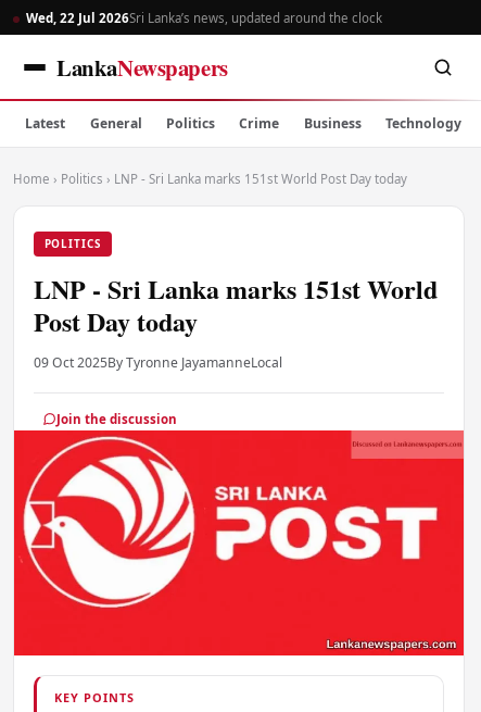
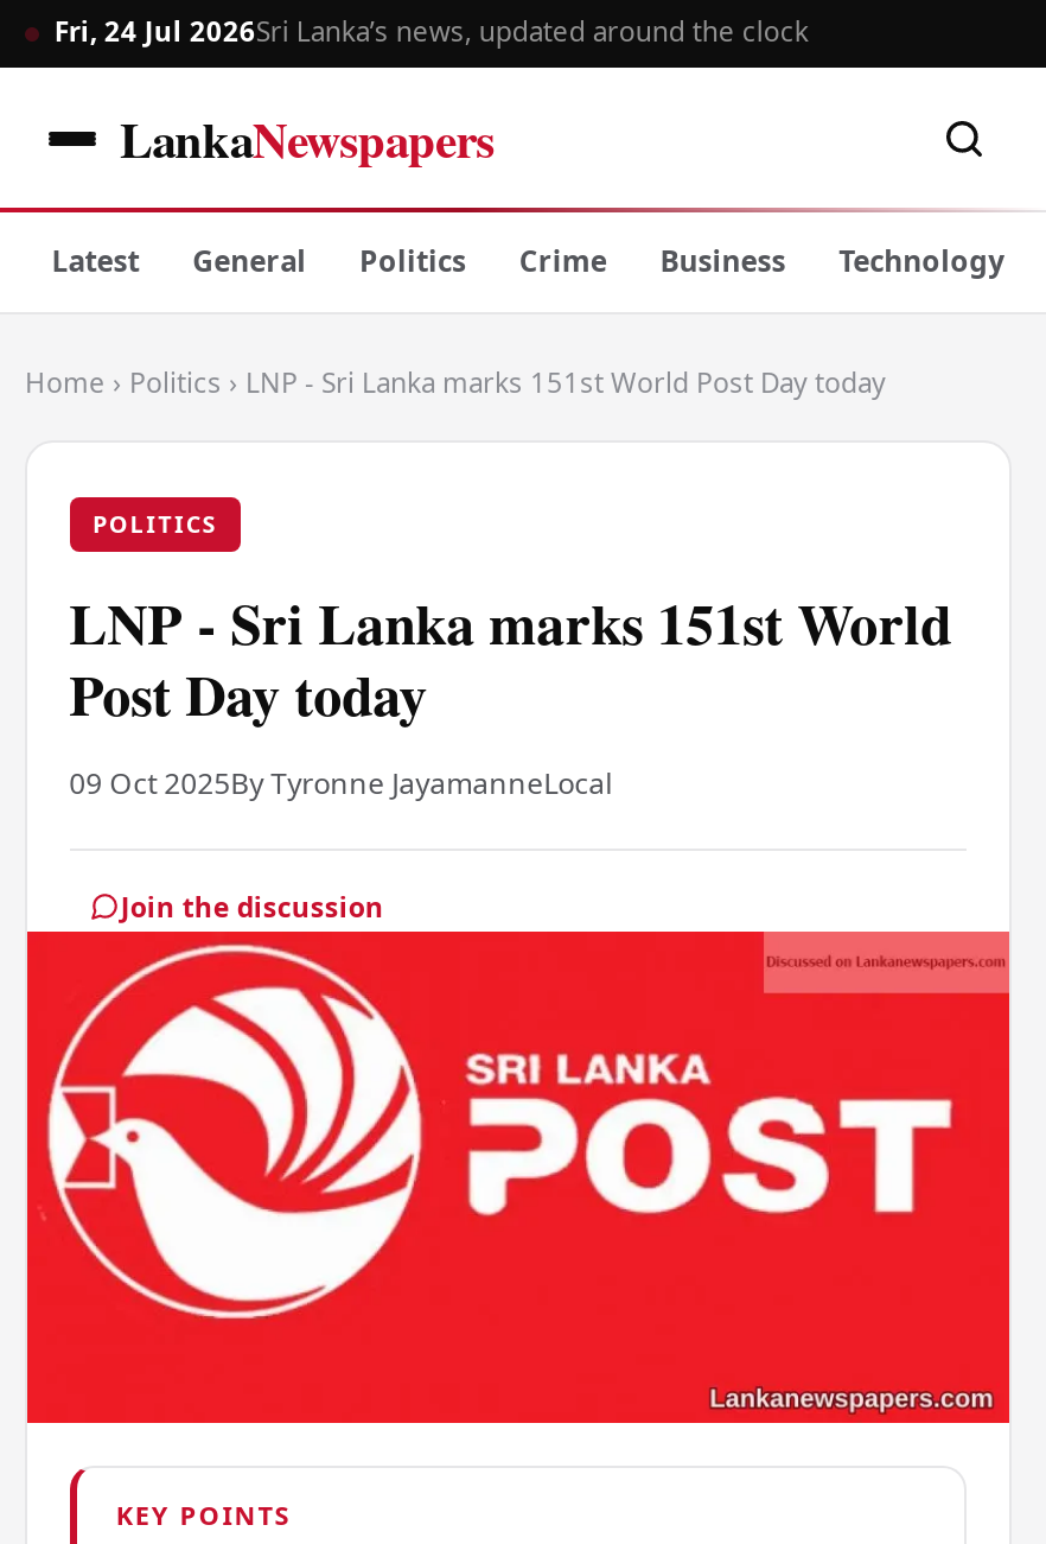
[26,9,383,26] Wed, 22 Jul 2026Sri Lanka’s news, updated around the clock -> [54,12,809,47] Fri, 24 Jul 2026Sri Lanka’s news, updated around the clock

